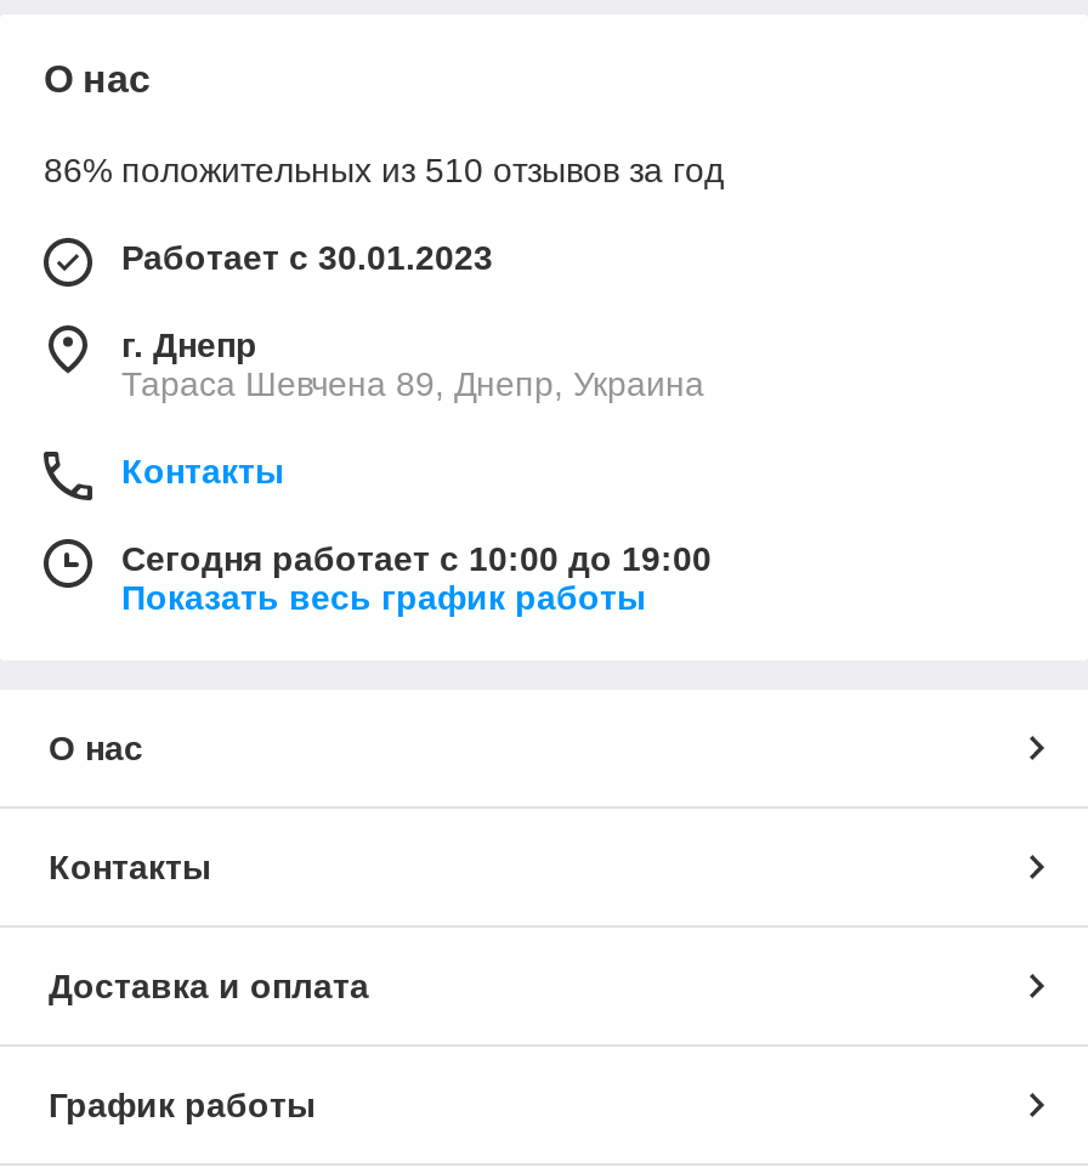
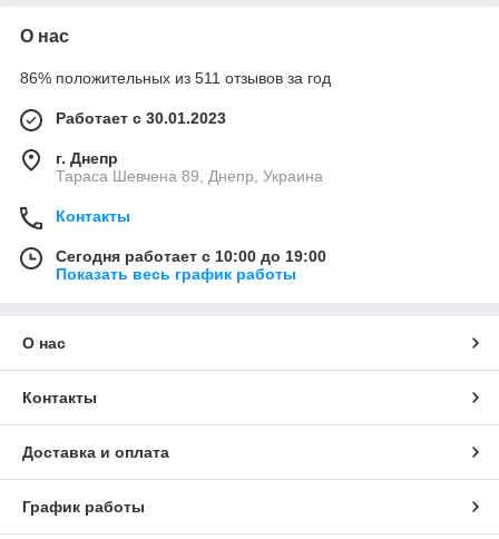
[44,150,724,189] 86% положительных из 510 отзывов за год -> [20,69,331,87] 86% положительных из 511 отзывов за год

